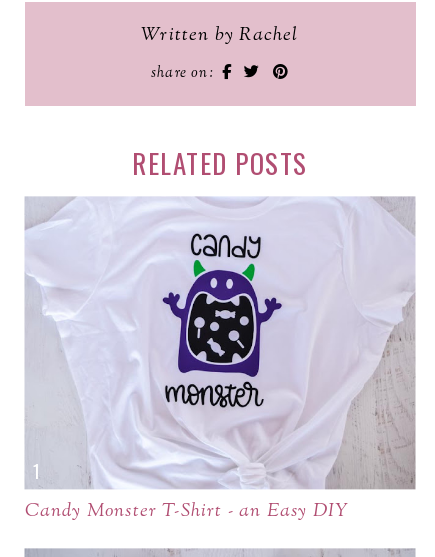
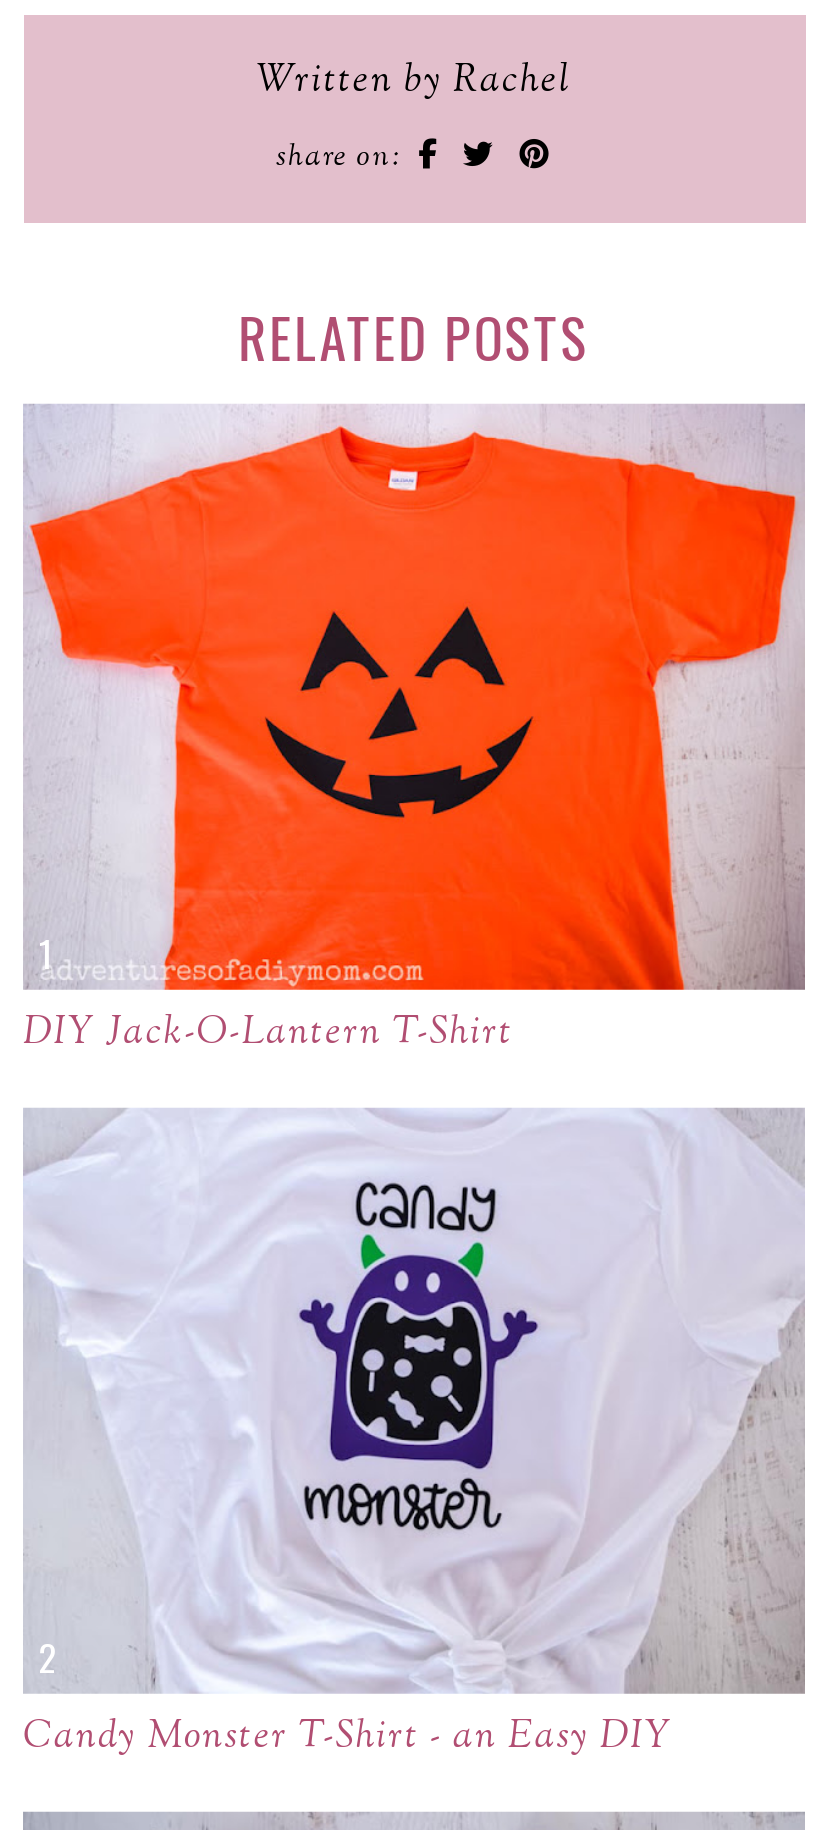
none -> [23,407,800,1060] [image] | DIY Jack-O-Lantern T-Shirt

